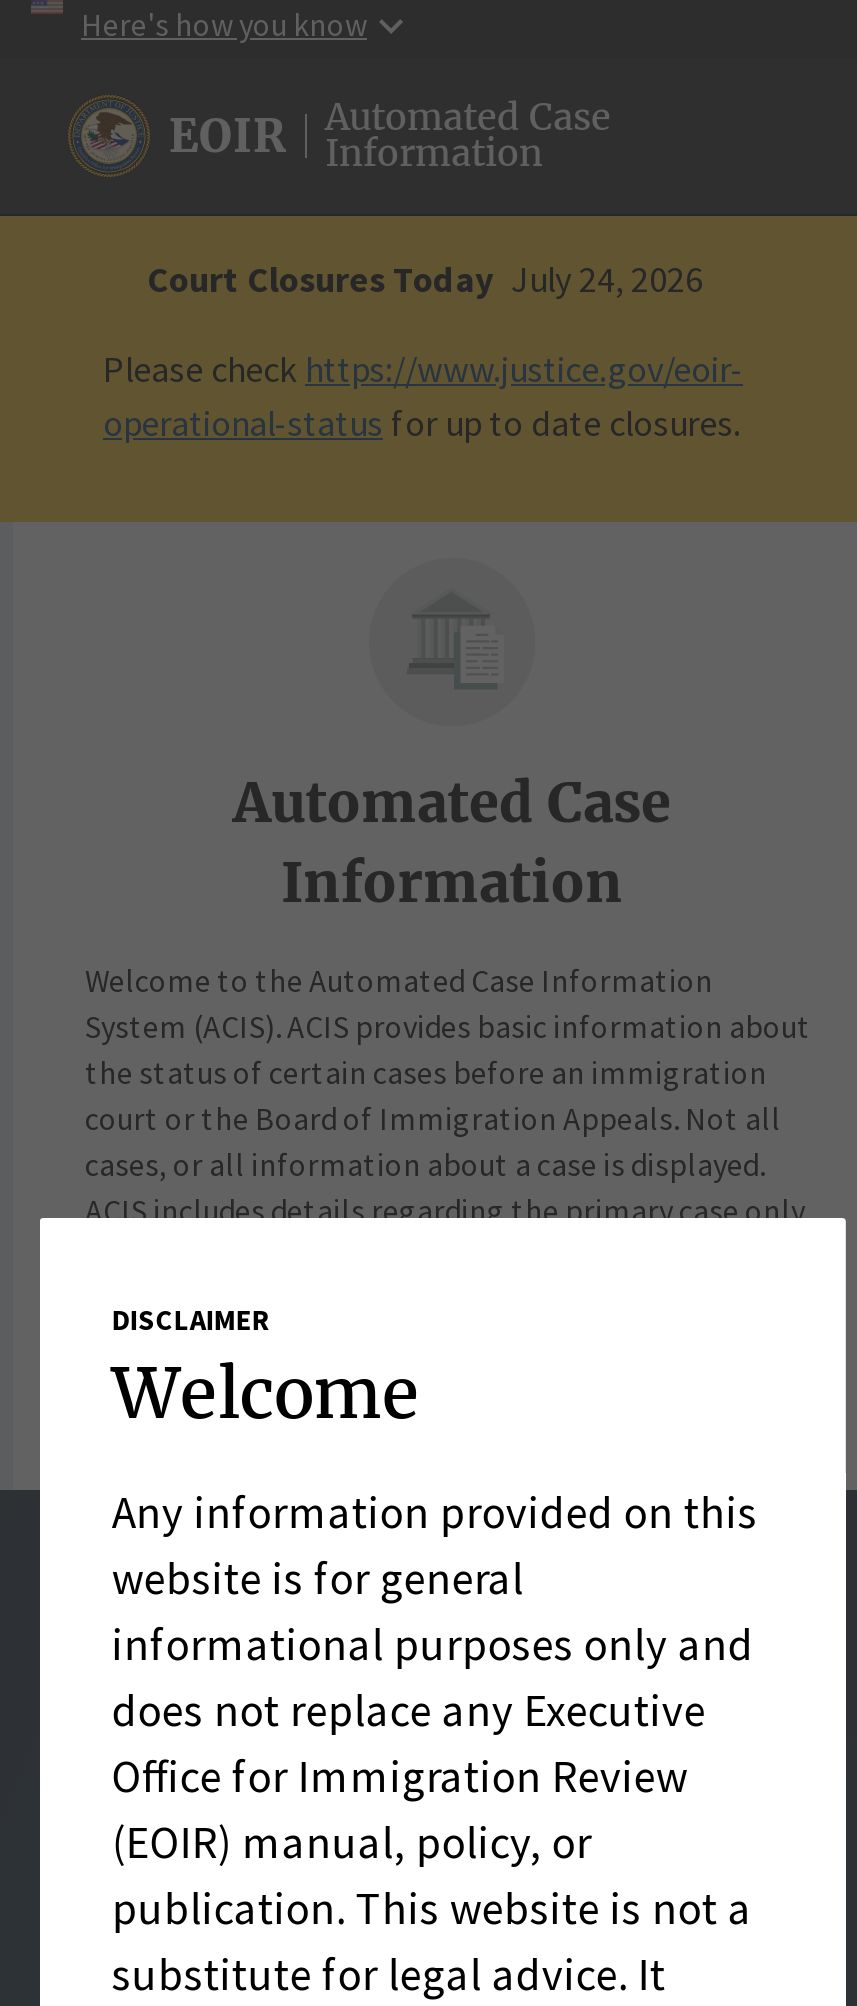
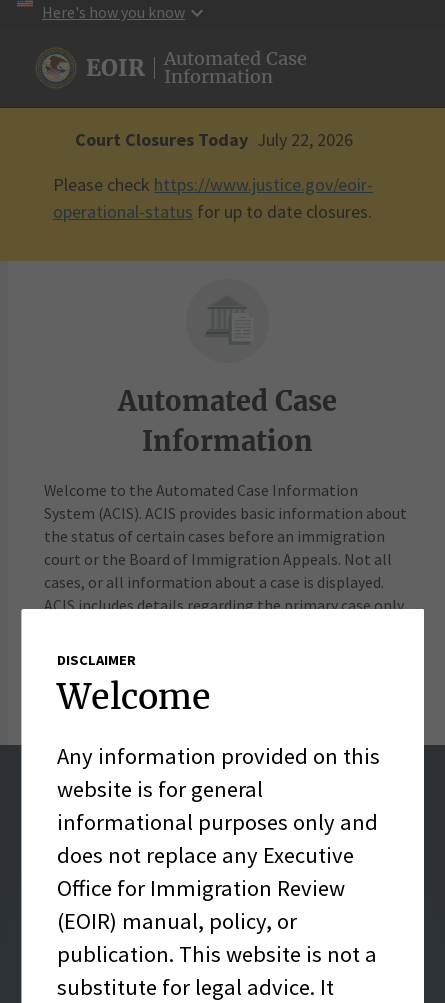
[147,256,703,302] Court Closures Today July 24, 2026 -> [75,128,353,151] Court Closures Today July 22, 2026

